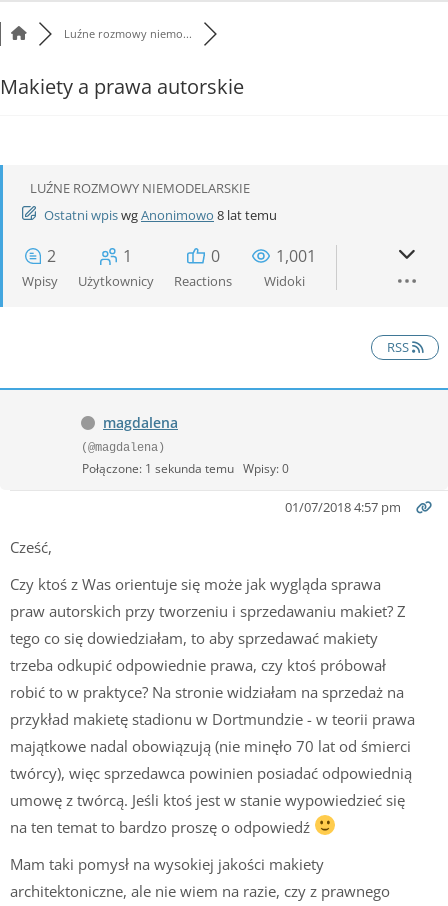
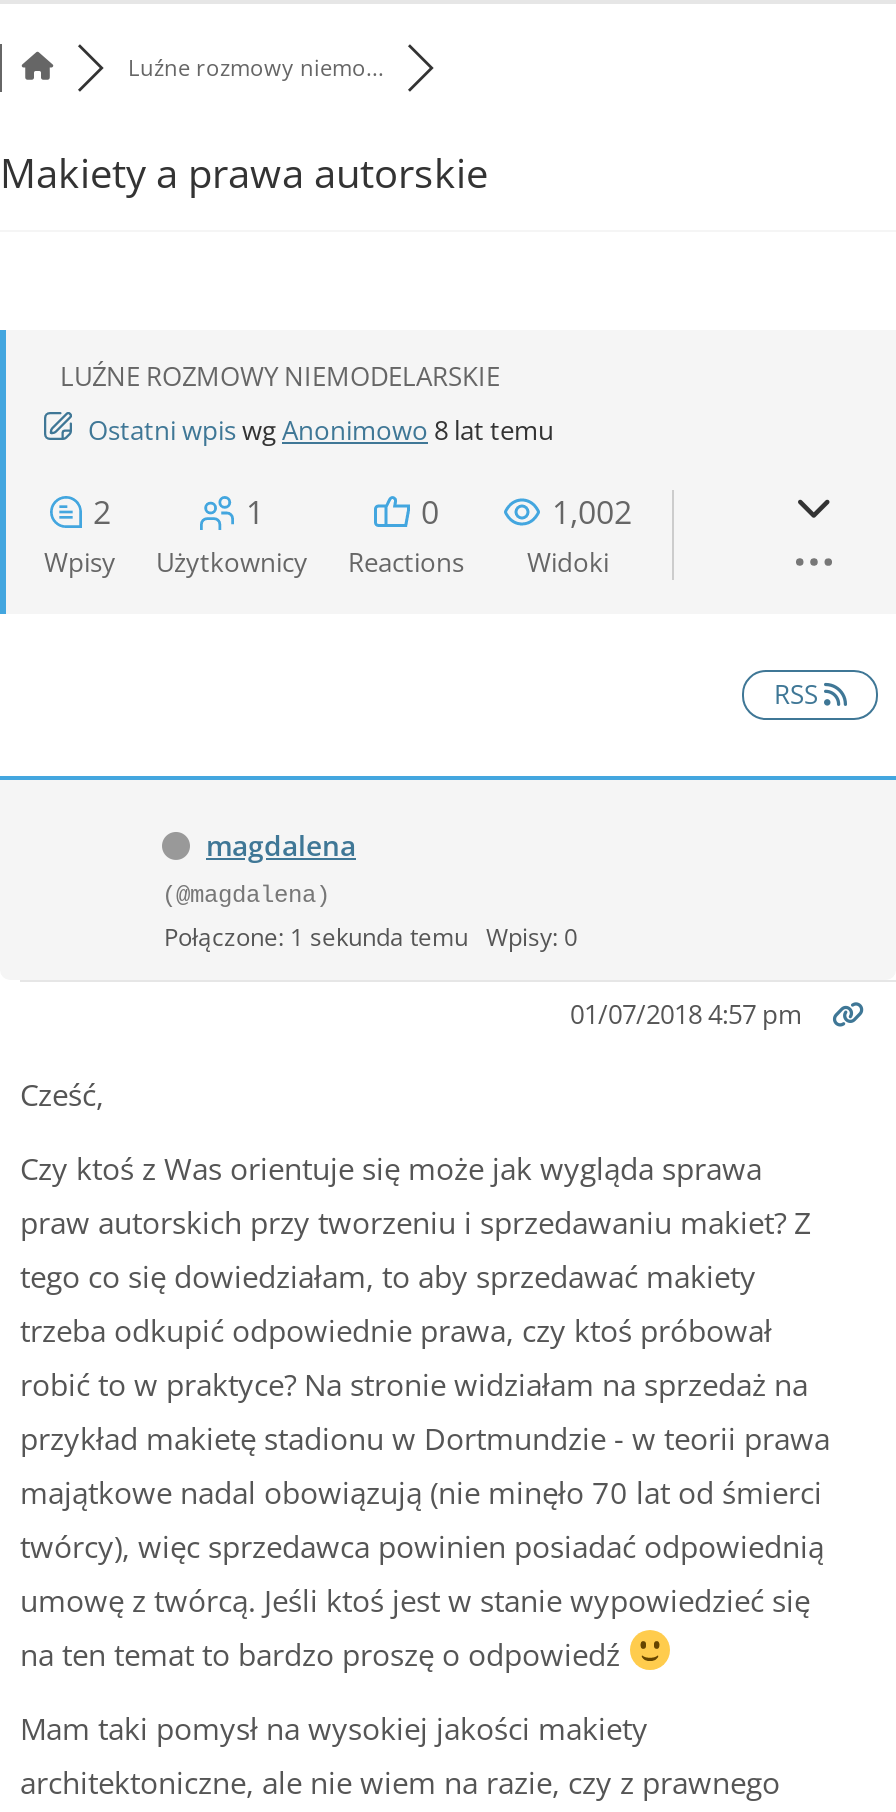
[276,245,316,267] 1,001 -> [552,490,632,534] 1,002

